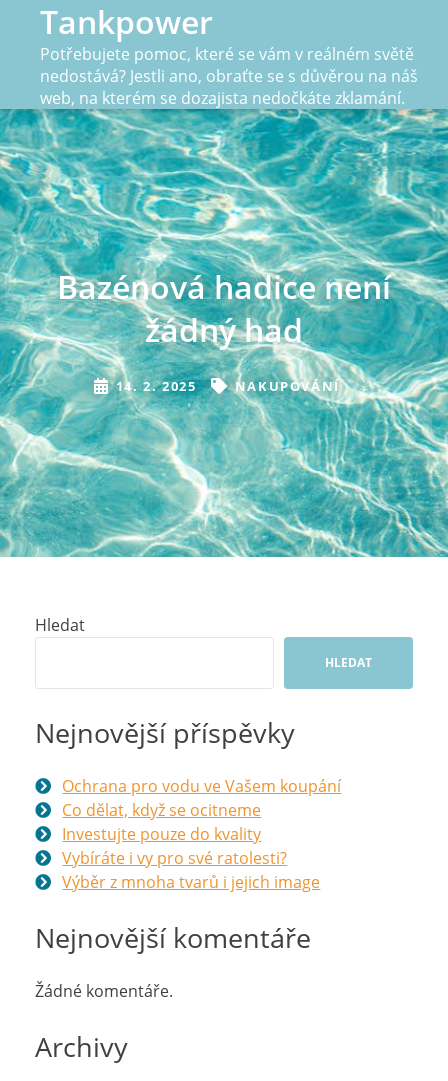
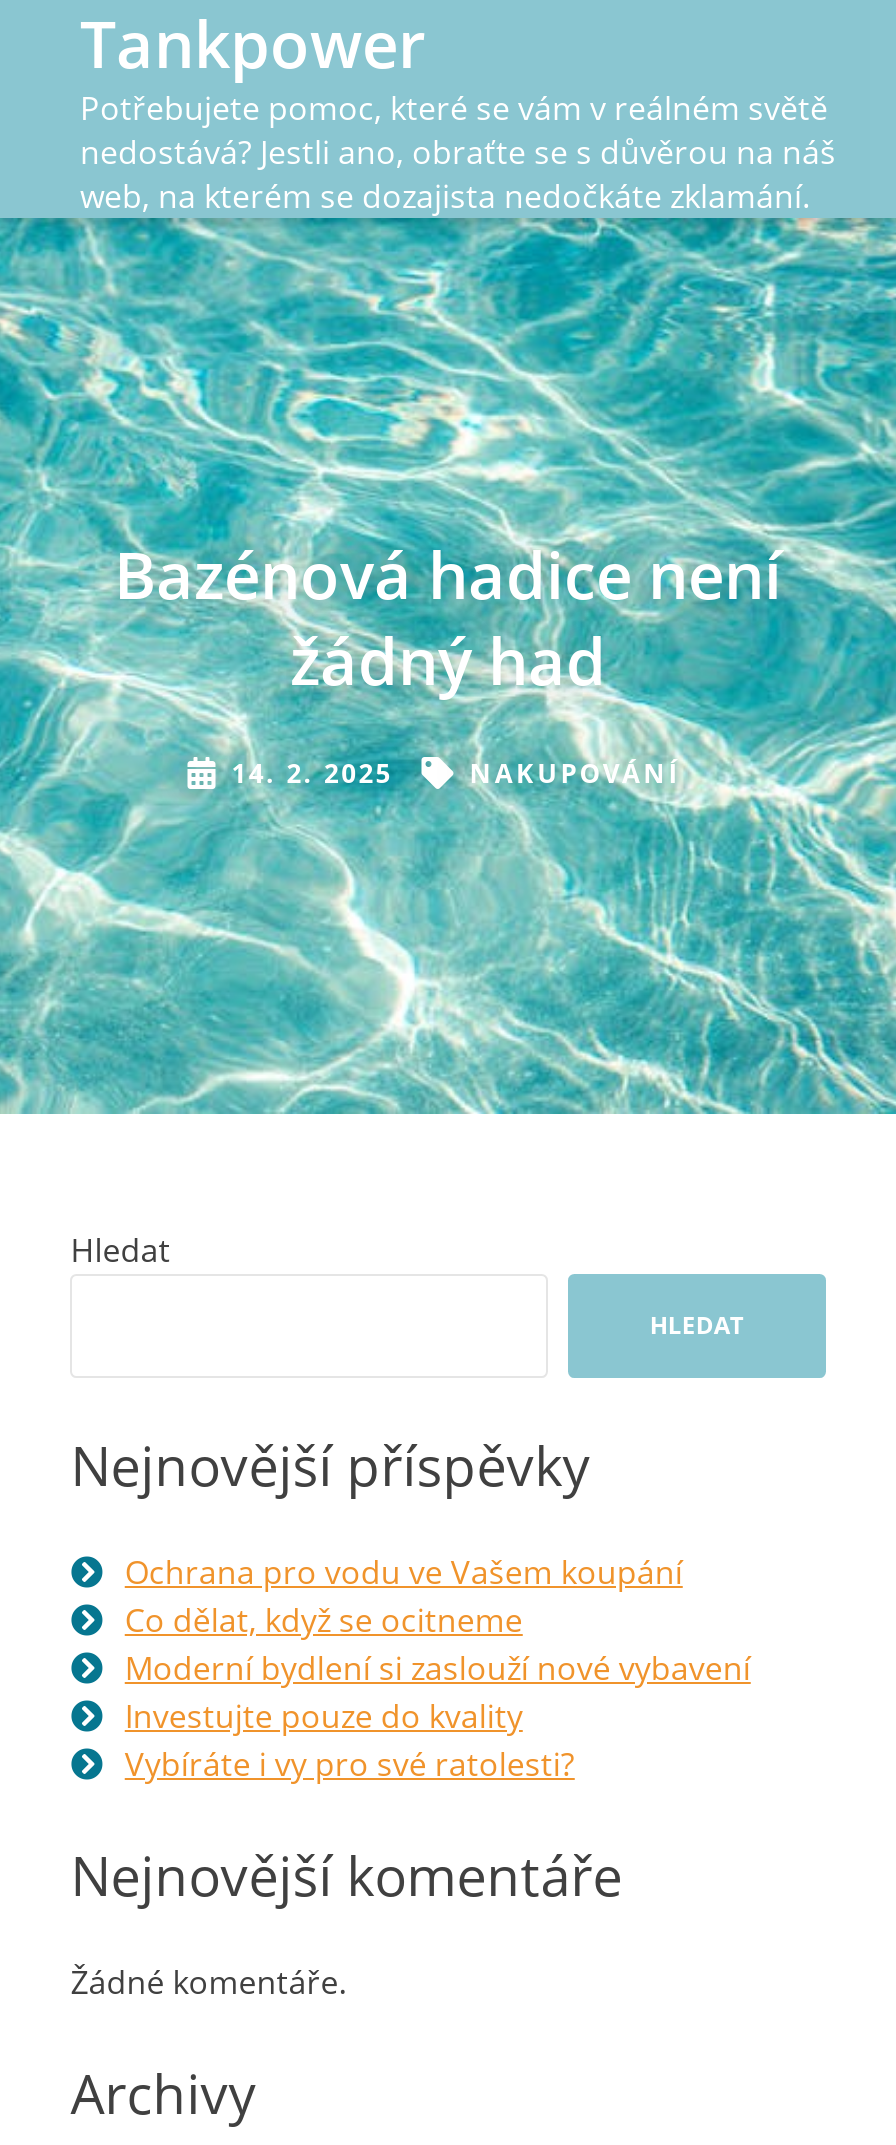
none -> [125,1646,751,1690] Moderní bydlení si zaslouží nové vybavení
moved [62,823,287,869] -> [125,1694,575,1786]: Investujte pouze do kvality | Vybíráte i vy pro své ratolesti?
[62,871,320,893] Výběr z mnoha tvarů i jejich image -> none

